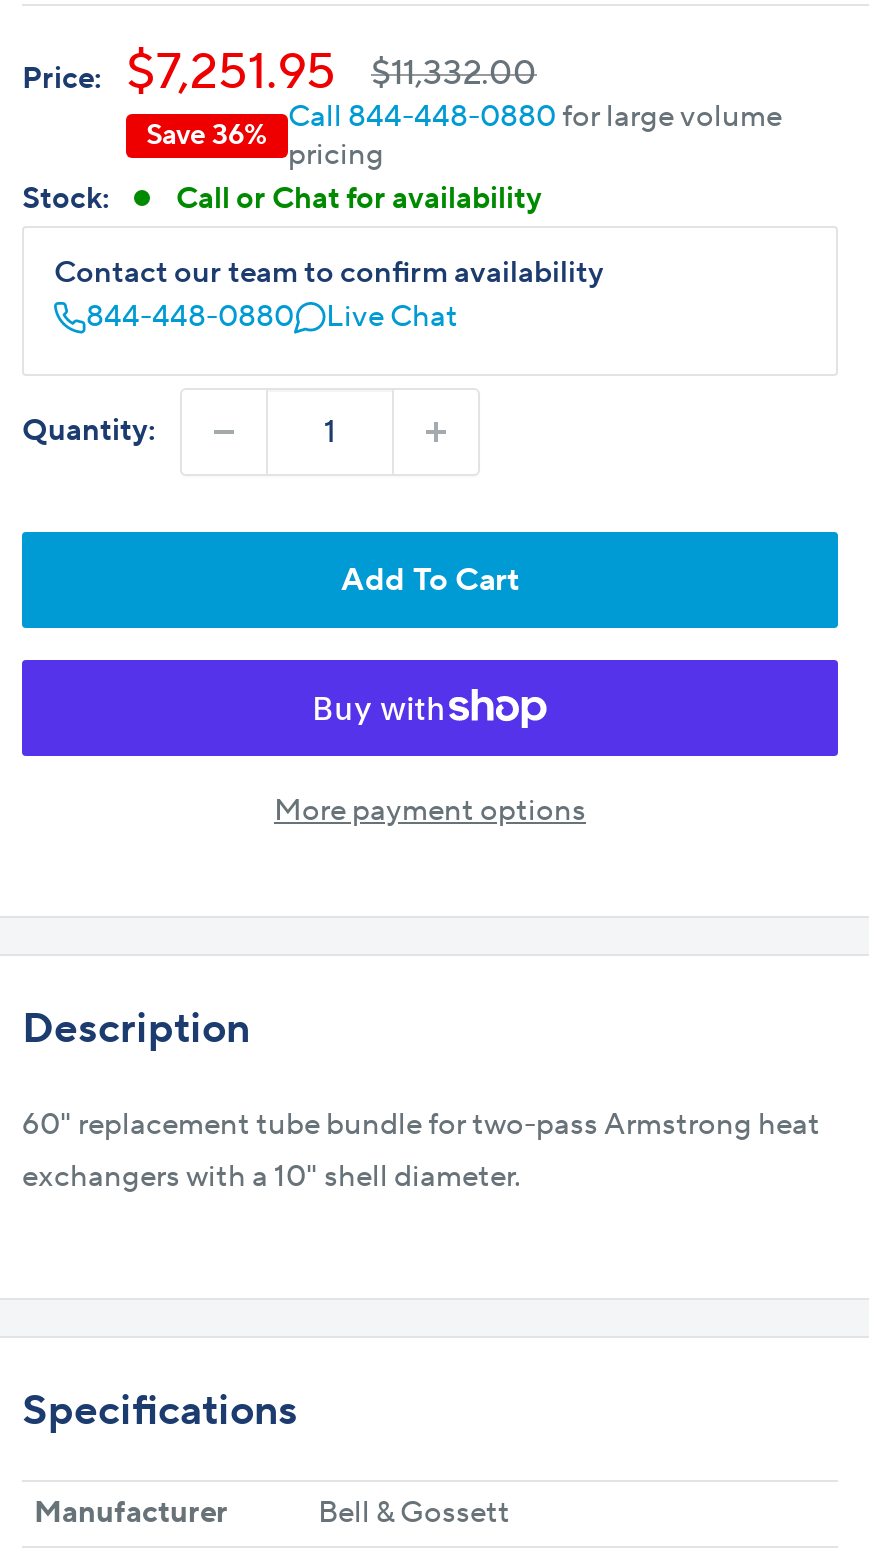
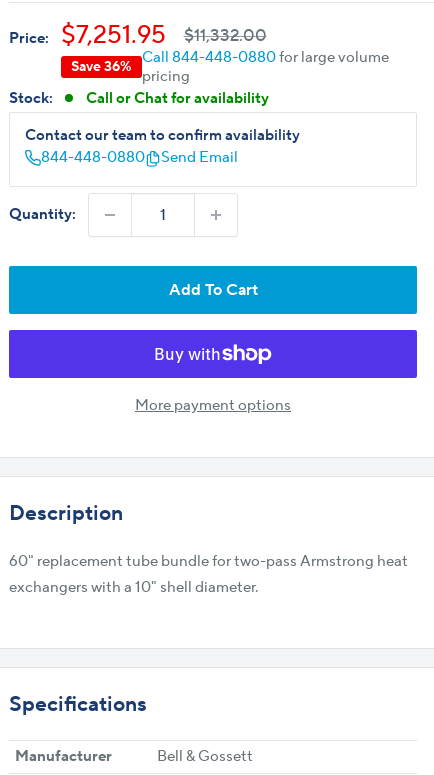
[326,298,458,336] Live Chat -> [161,148,238,167] Send Email

